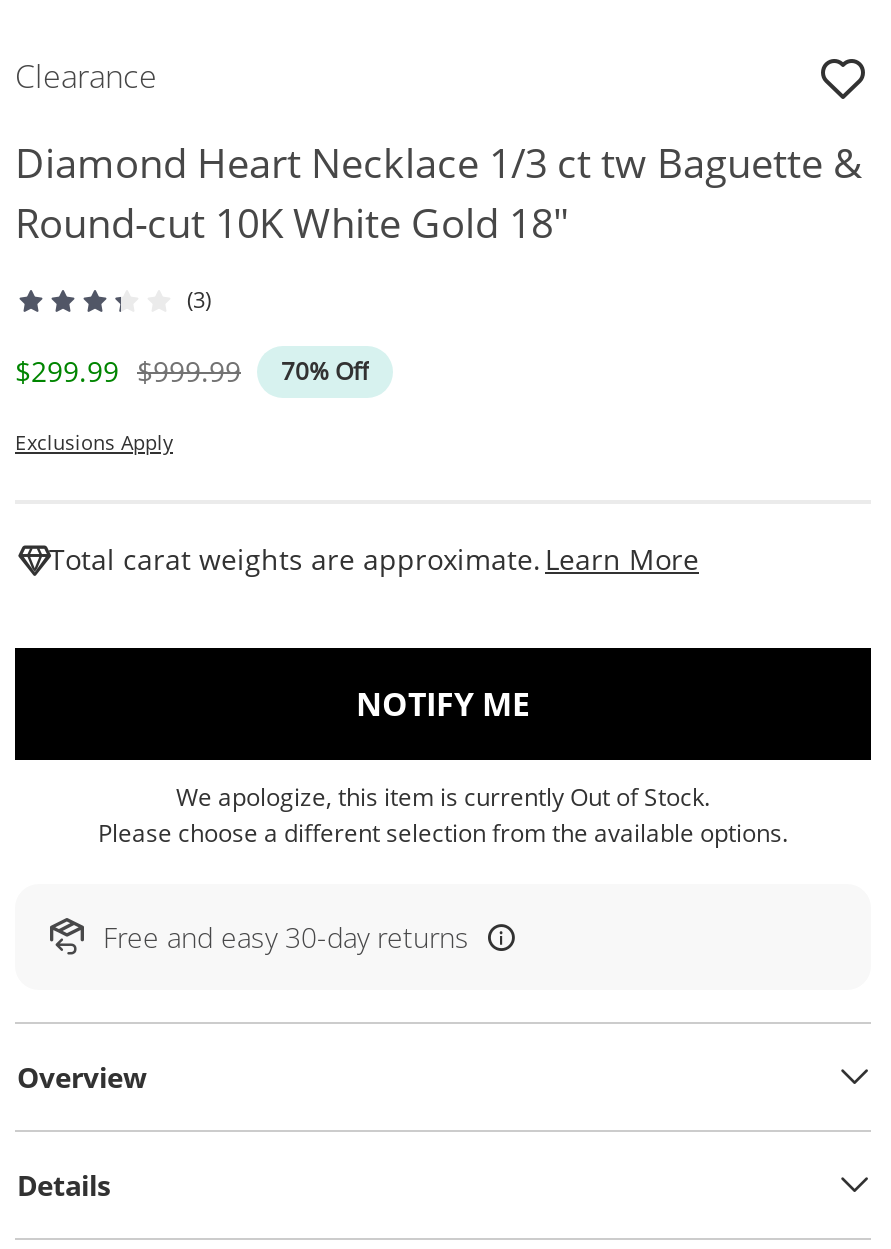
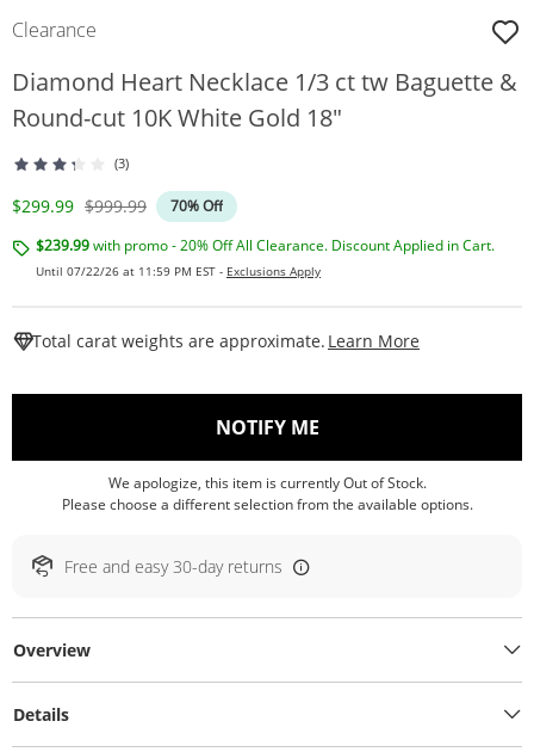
[15,428,173,456] Exclusions Apply -> [36,235,495,279] $239.99 with promo - 20% Off All Clearance. Discount Applied in Cart. | Until 07/22/26 at 11:59 PM EST - Exclusions Apply

